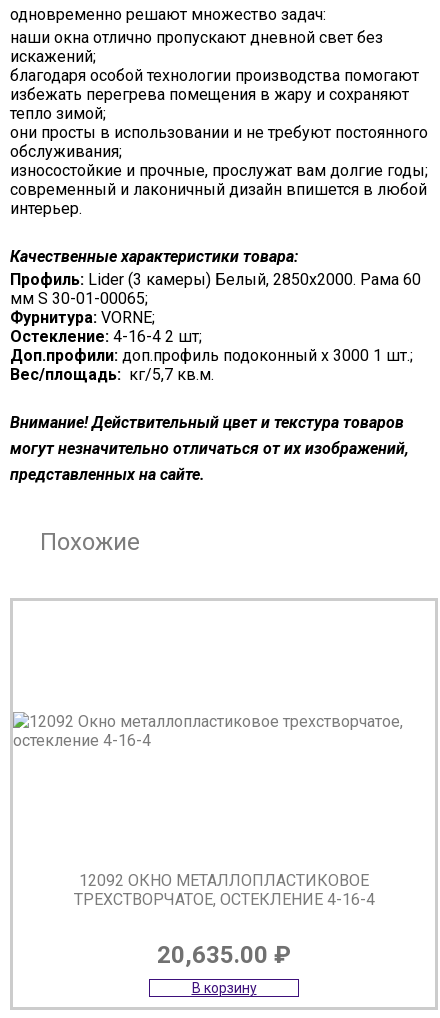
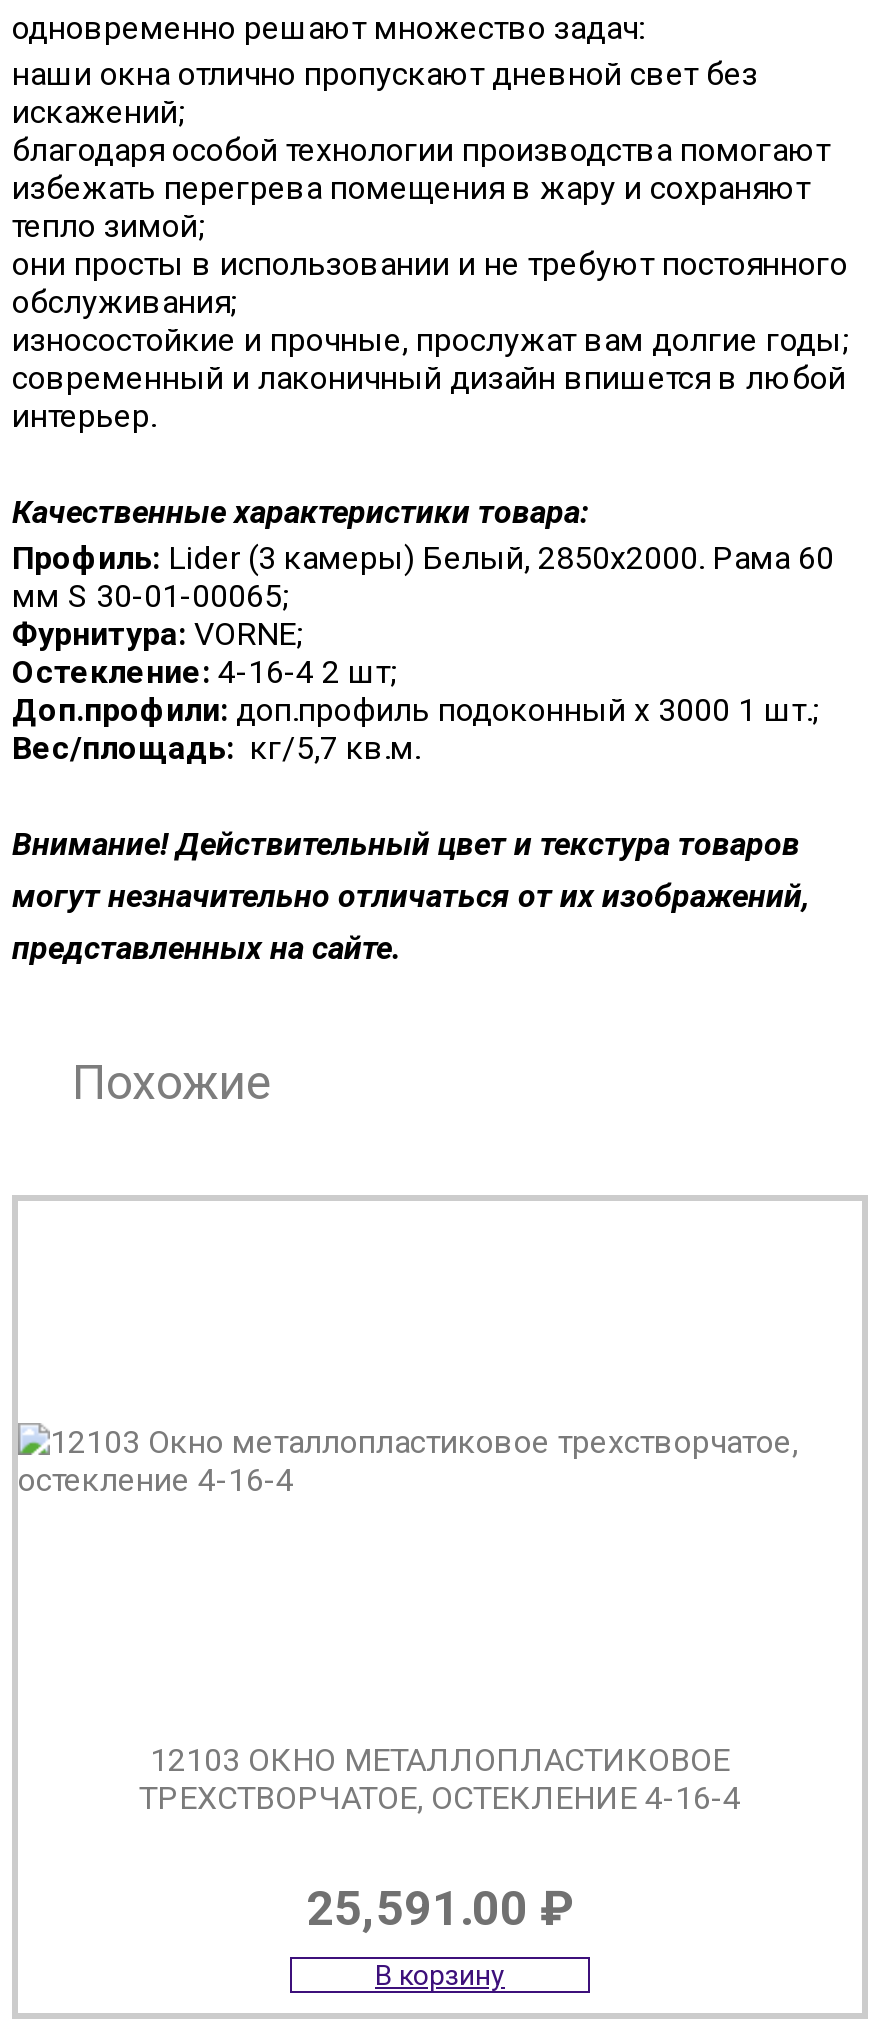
[79,871,369,890] 12092 ОКНО МЕТАЛЛОПЛАСТИКОВОЕ -> [150,1741,730,1779] 12103 ОКНО МЕТАЛЛОПЛАСТИКОВОЕ
[157,941,291,969] 20,635.00 ₽ -> [306,1881,574,1937] 25,591.00 ₽

